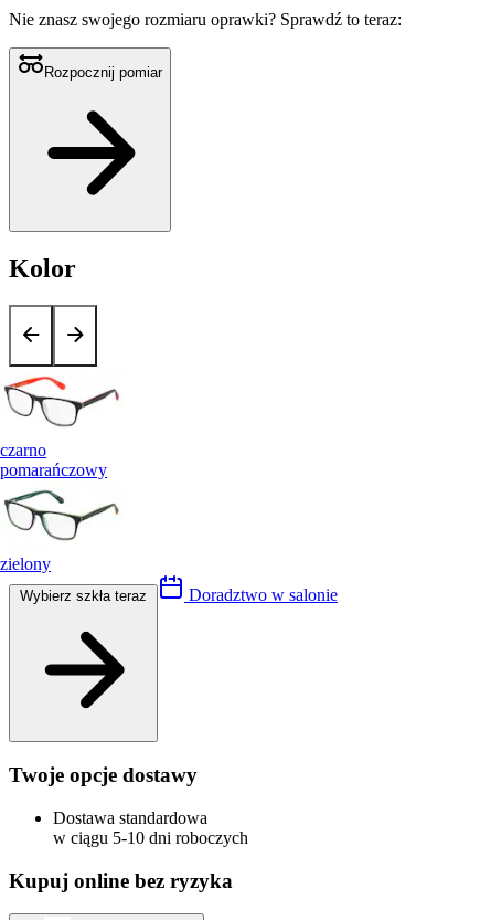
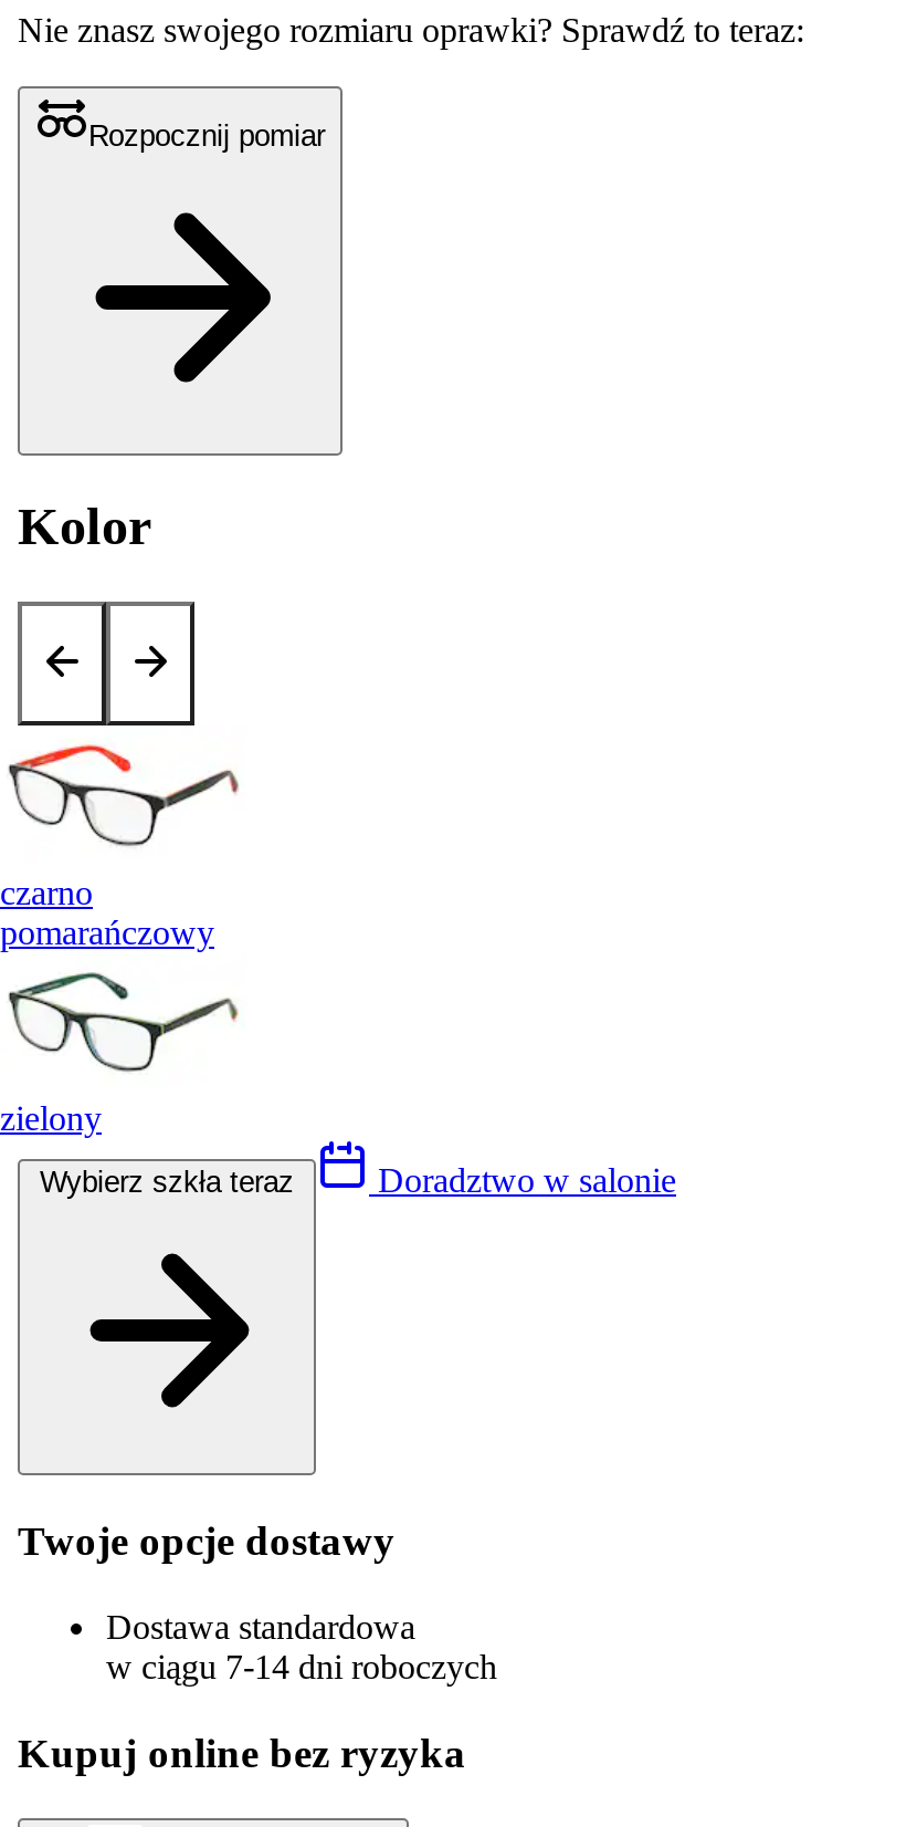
[53,828,248,847] w ciągu 5-10 dni roboczych -> [106,1648,497,1685] w ciągu 7-14 dni roboczych

